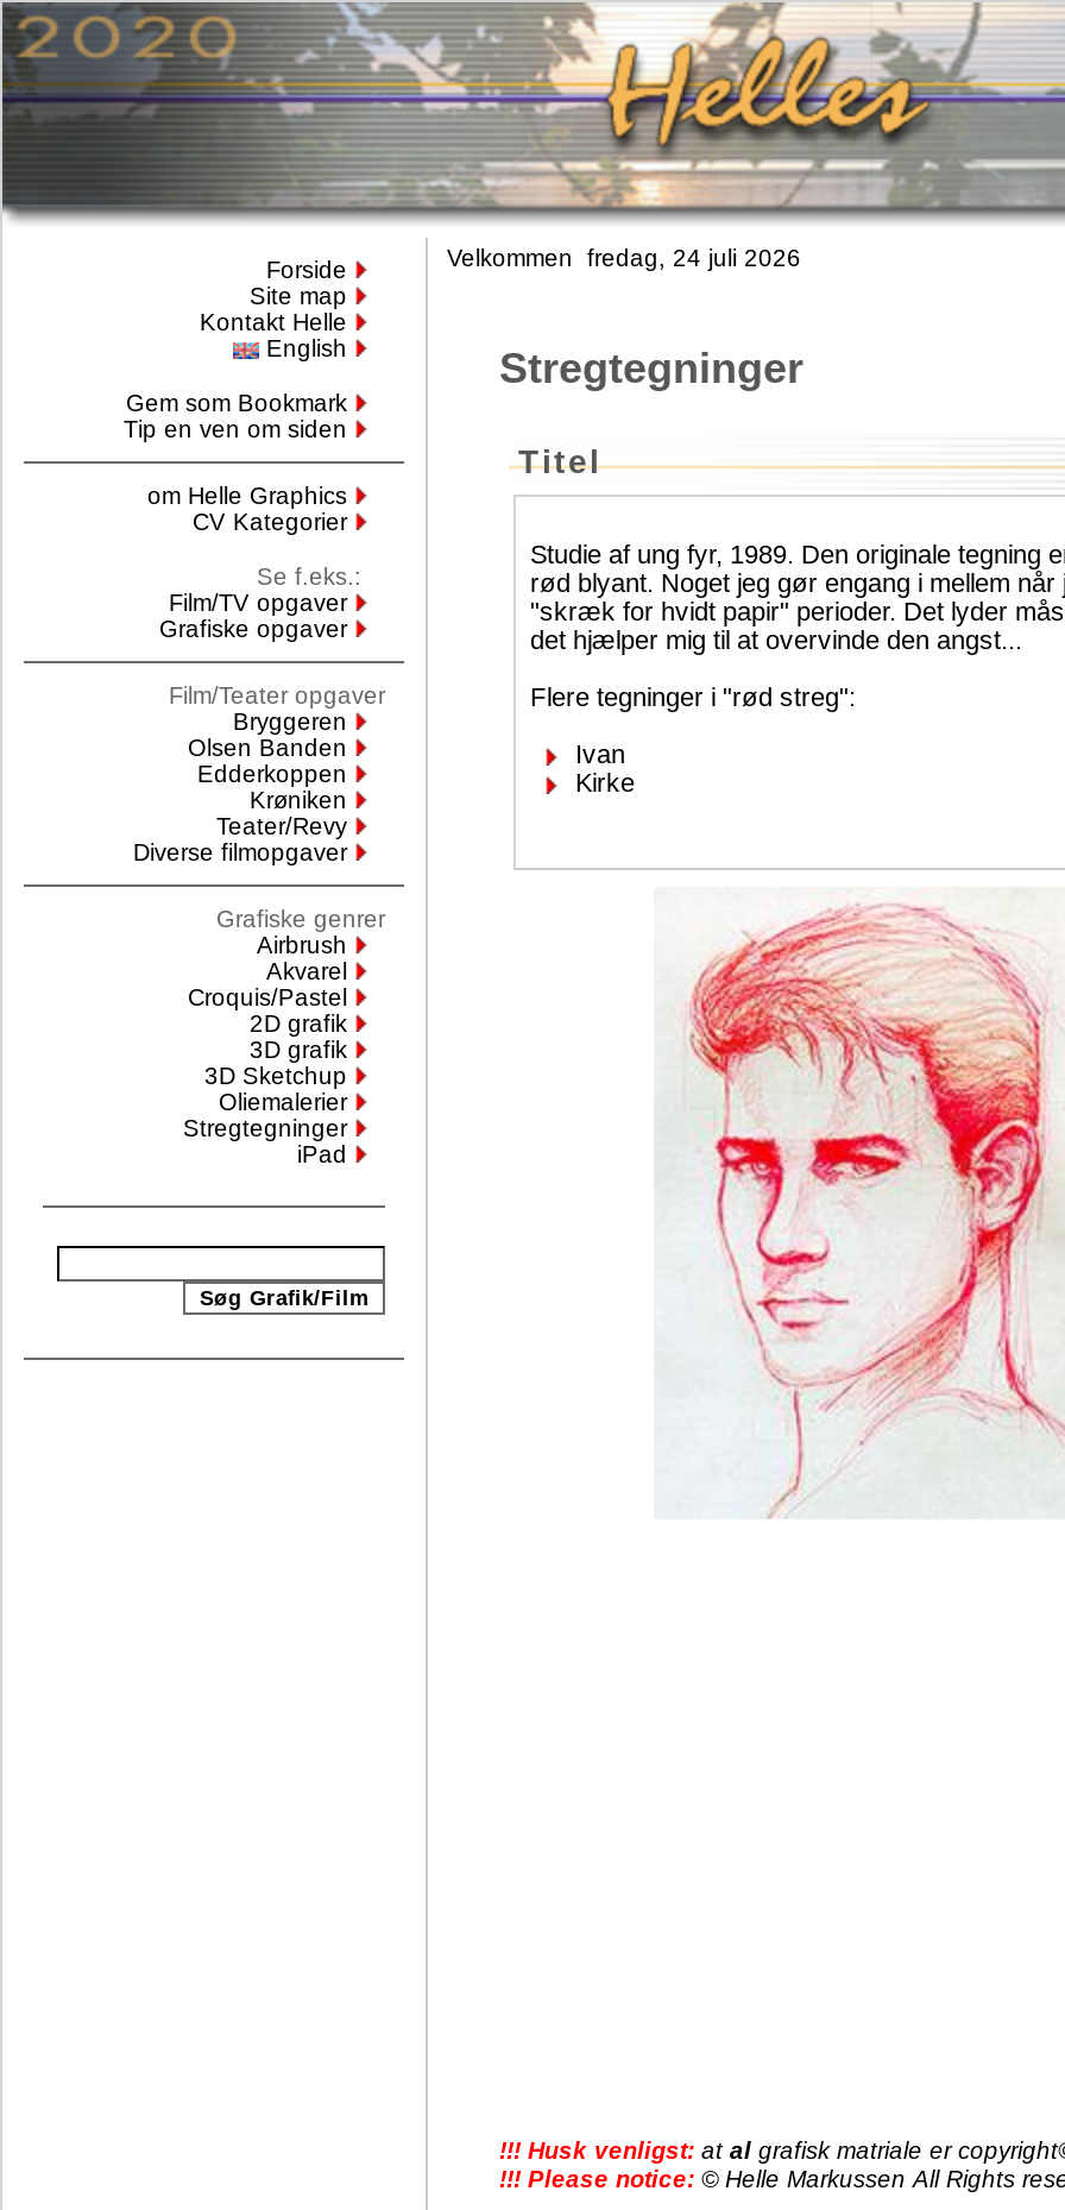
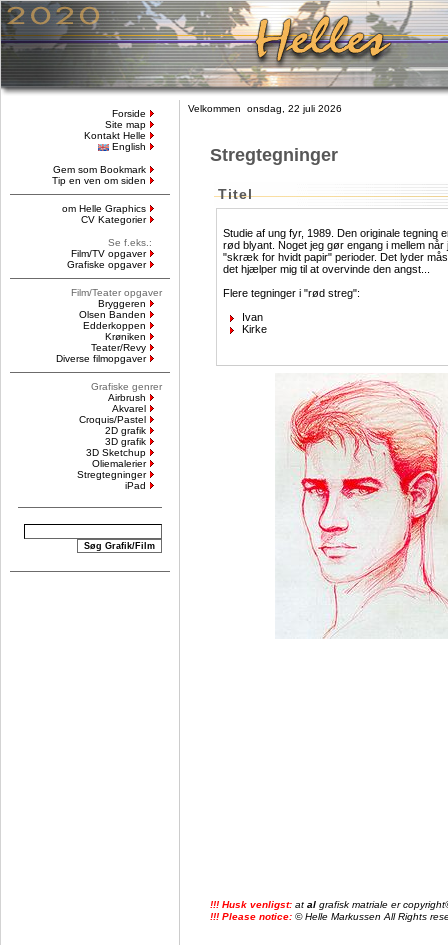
[440,245,801,271] Velkommen fredag, 24 juli 2026 -> [185,103,342,114] Velkommen onsdag, 22 juli 2026

